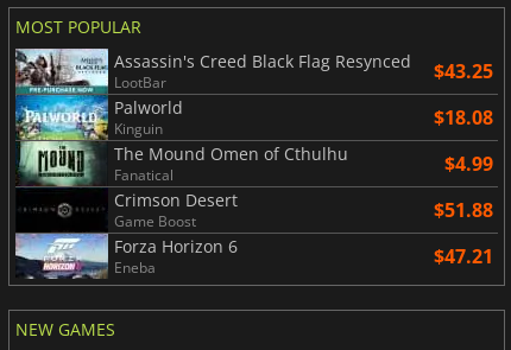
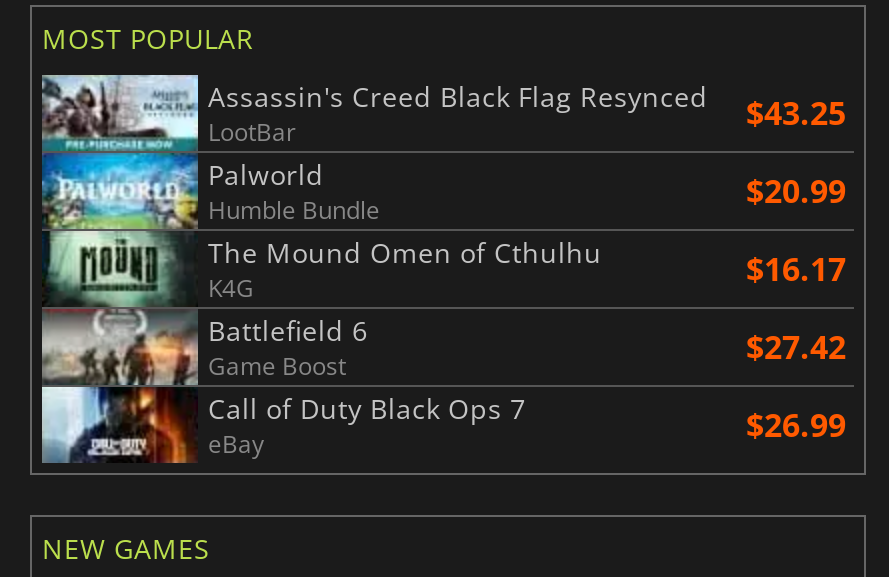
[114,105,493,139] Kinguin | $18.08 -> [208,170,846,228] Humble Bundle | $20.99
[114,151,493,186] Fanatical | $4.99 -> [208,248,846,306] K4G | $16.17
[15,186,238,280] [image] | Crimson Desert -> [40,307,368,465] [image] | Battlefield 6
[434,197,493,224] $51.88 -> [746,326,846,370] $27.42
[114,235,493,278] Forza Horizon 6 | Eneba | $47.21 -> [208,390,846,462] Call of Duty Black Ops 7 | eBay | $26.99

